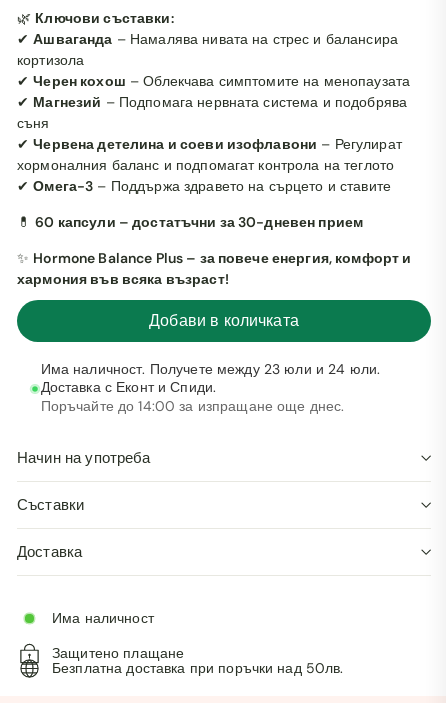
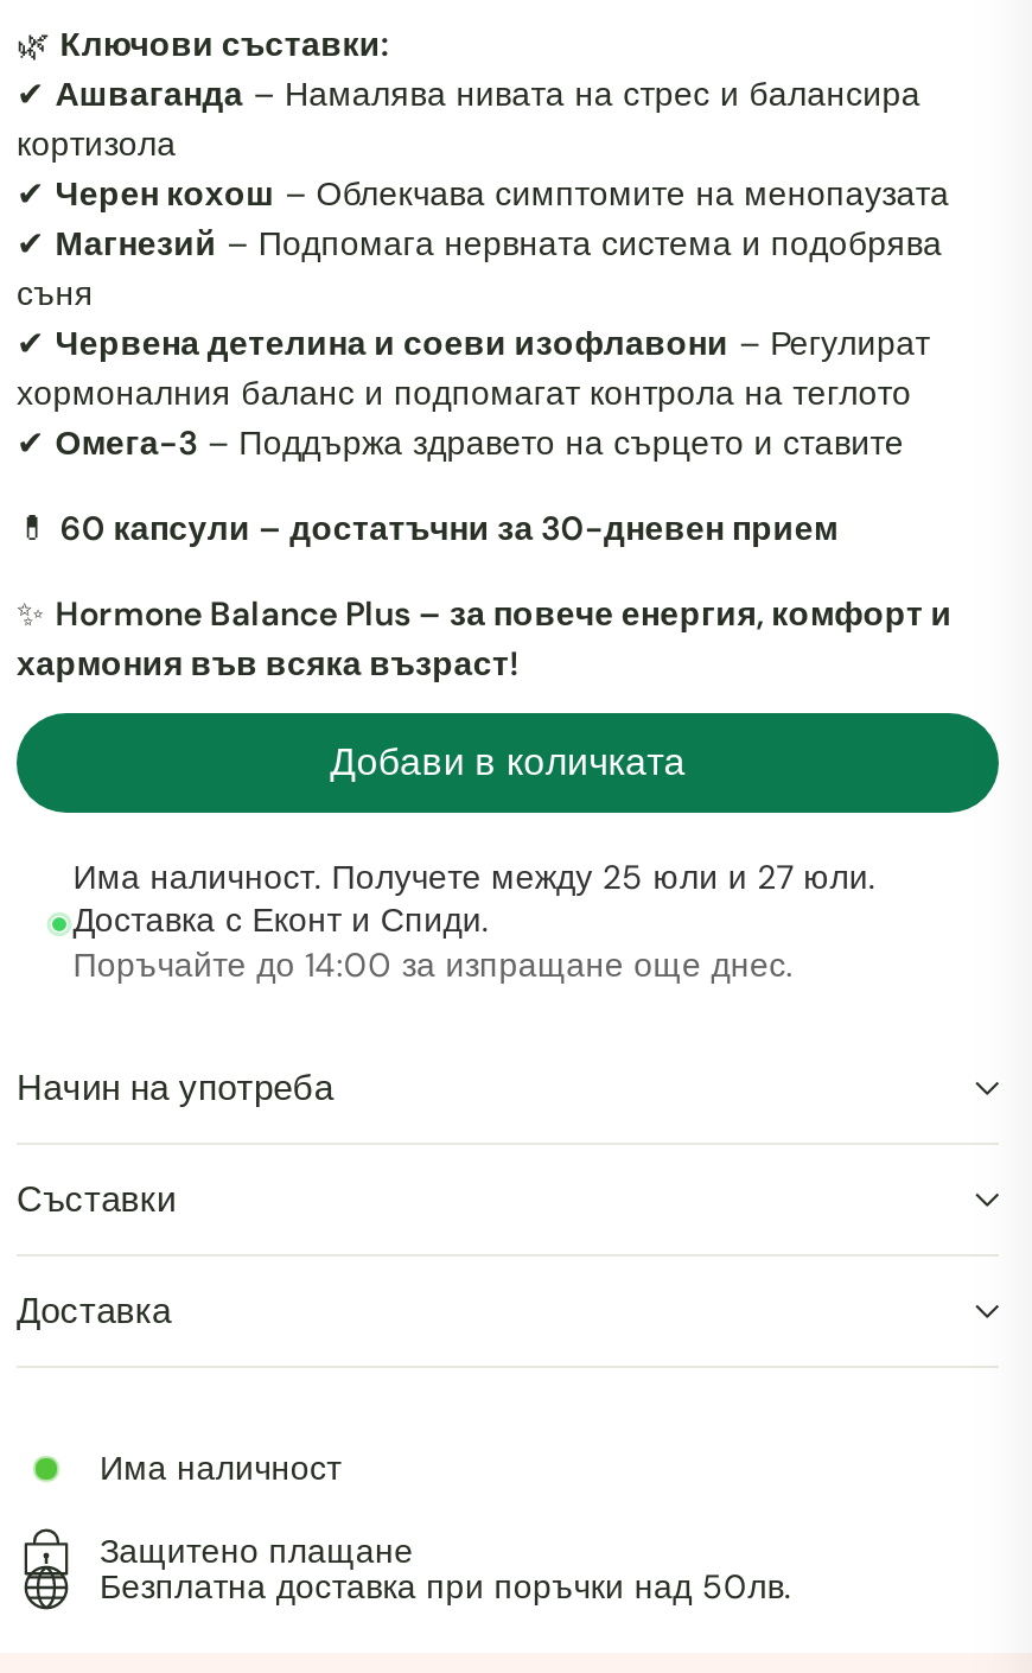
[41,360,380,378] Има наличност. Получете между 23 юли и 24 юли. -> [73,856,876,899] Има наличност. Получете между 25 юли и 27 юли.

